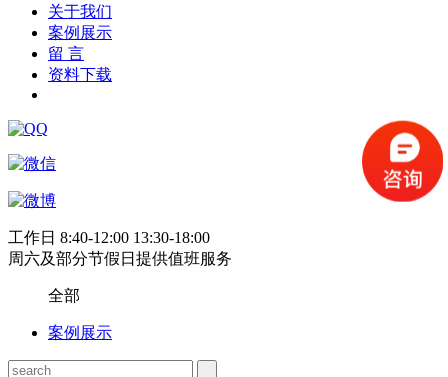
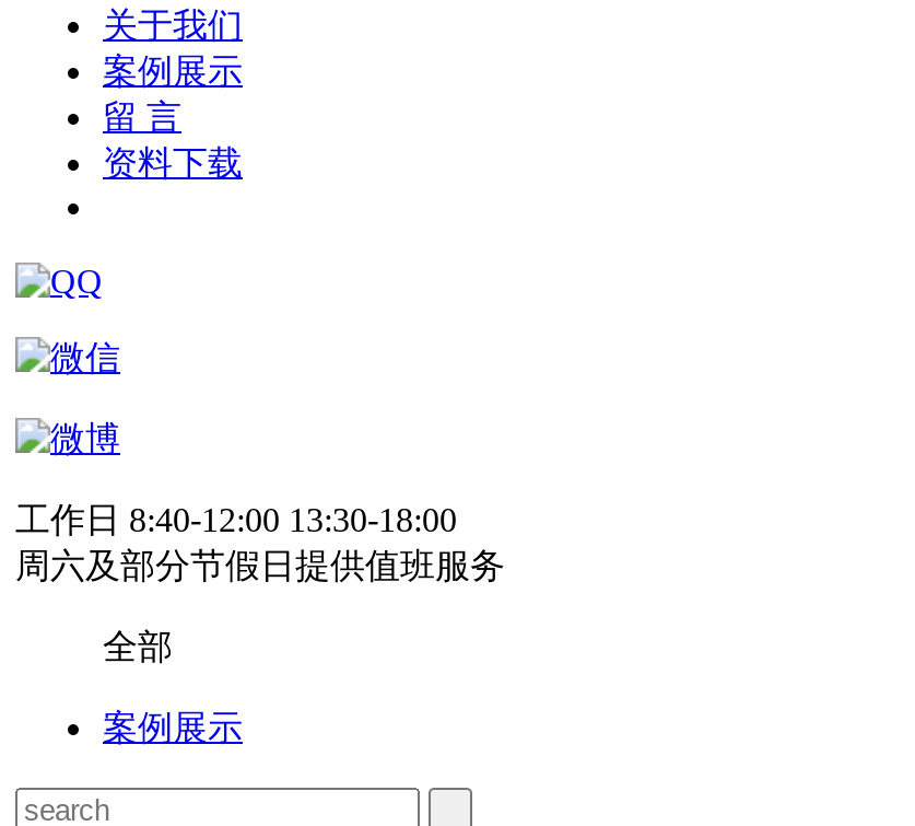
[361,119,444,203] [image] -> none

